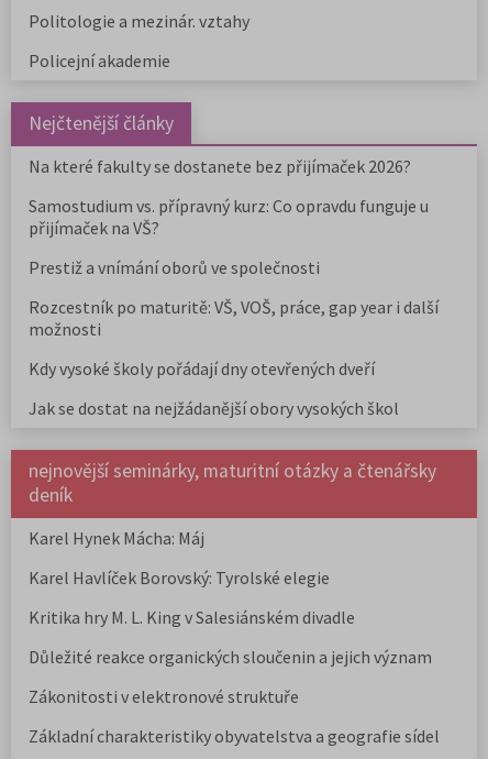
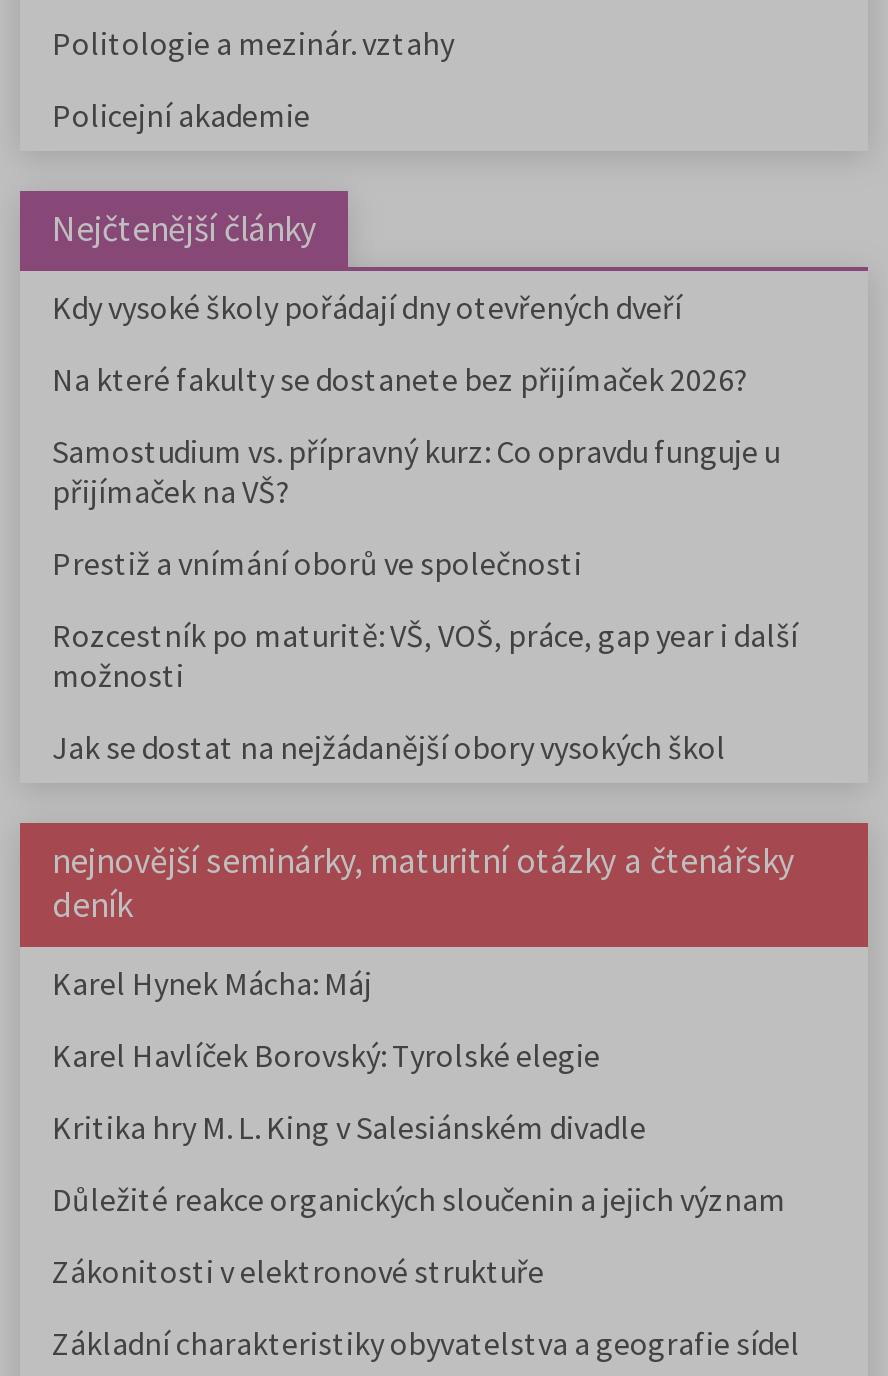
moved [29,155,439,339] -> [52,358,798,694]: Na které fakulty se dostanete bez přijímaček 2026? | Samostudium vs. přípravný kurz: Co opravdu funguje u | přijímaček na VŠ? | Prestiž a vnímání oborů ve společnosti | Rozcestník po maturitě: VŠ, VOŠ, práce, gap year i další | možnosti
moved [29,357,375,379] -> [52,286,682,326]: Kdy vysoké školy pořádají dny otevřených dveří

